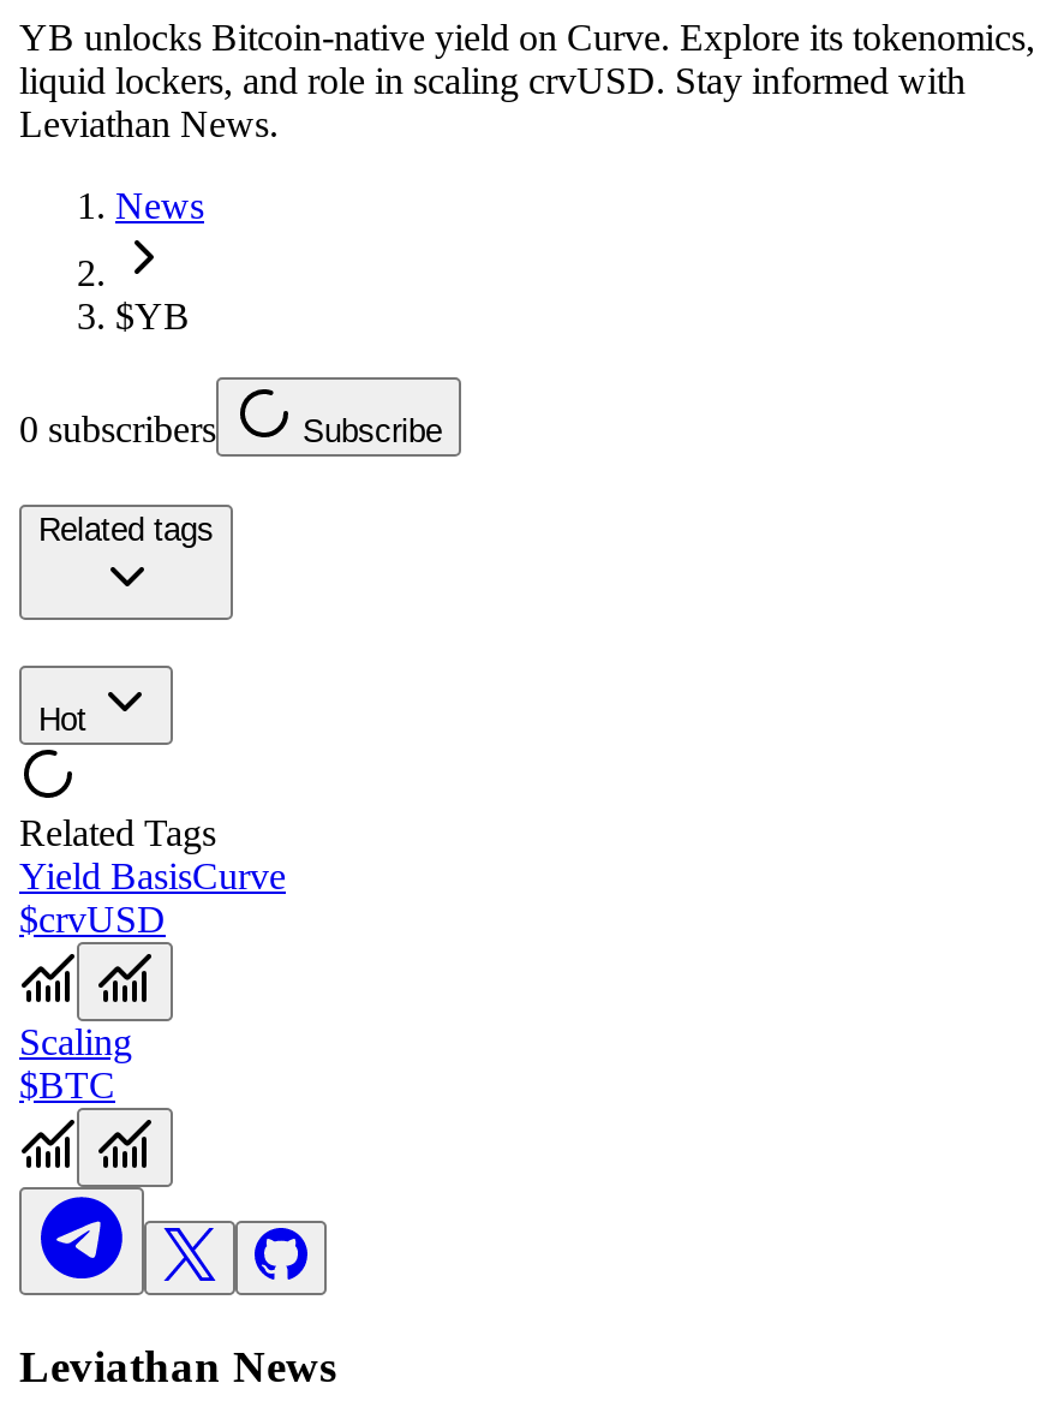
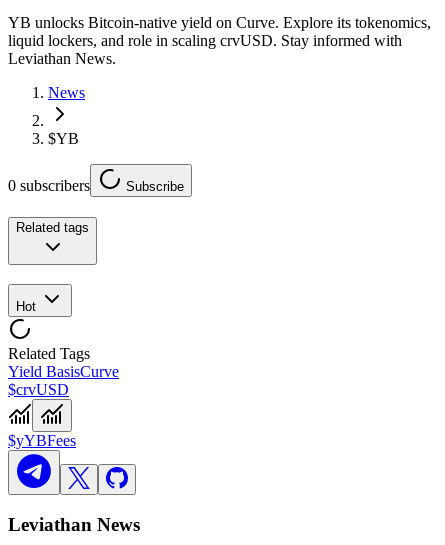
[19,1022,132,1106] Scaling | $BTC -> [8,432,76,449] $yYBFees

